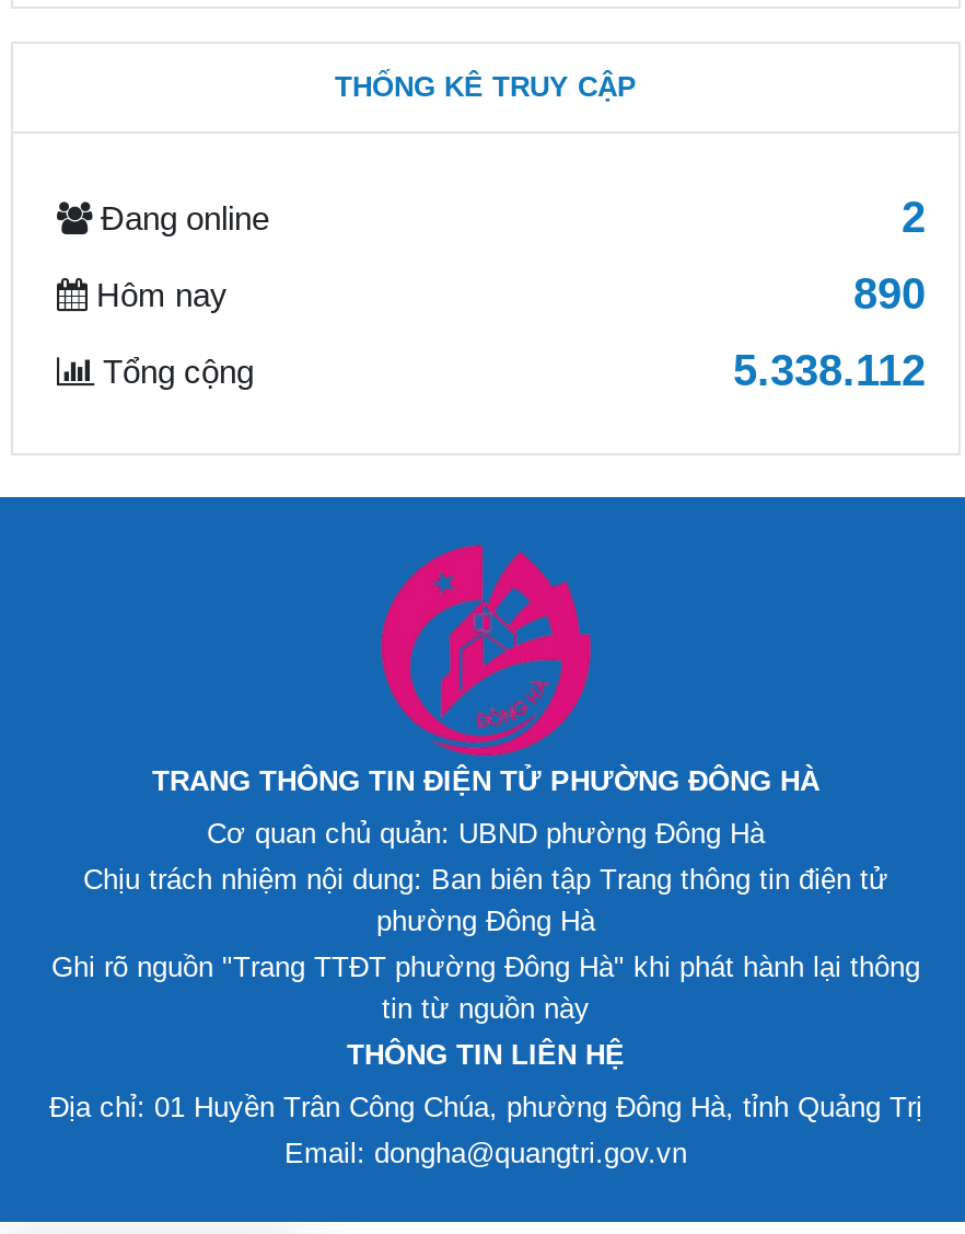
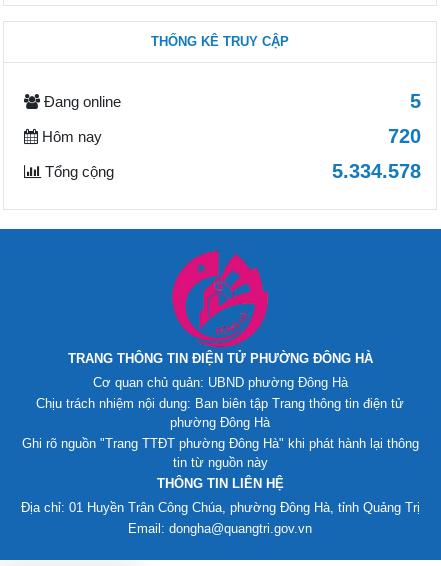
[902,193,926,241] 2 -> [410,90,421,112] 5
[853,270,926,318] 890 -> [388,125,421,147] 720
[733,346,926,395] 5.338.112 -> [332,160,421,182] 5.334.578

